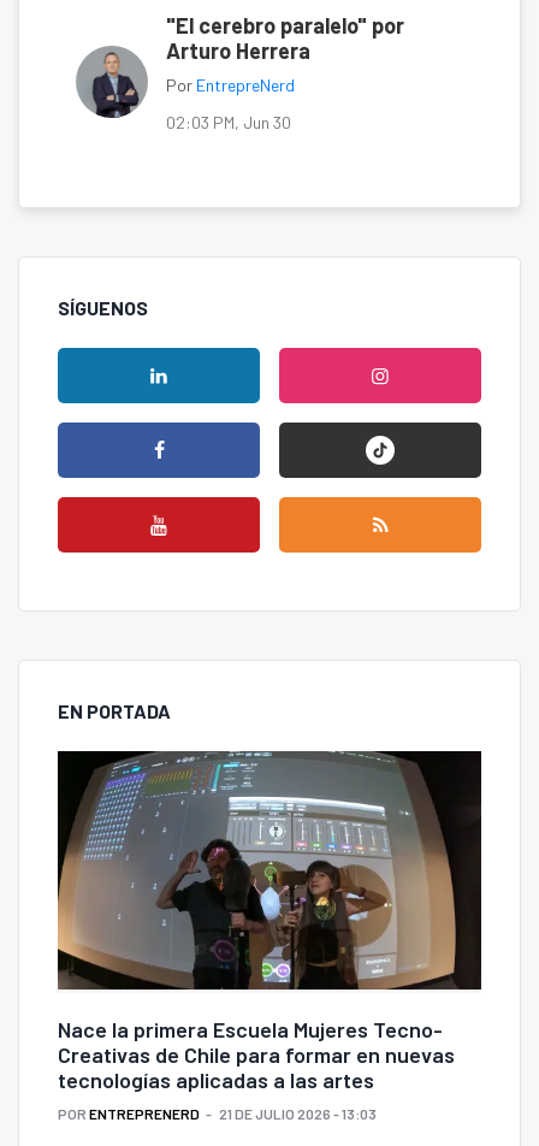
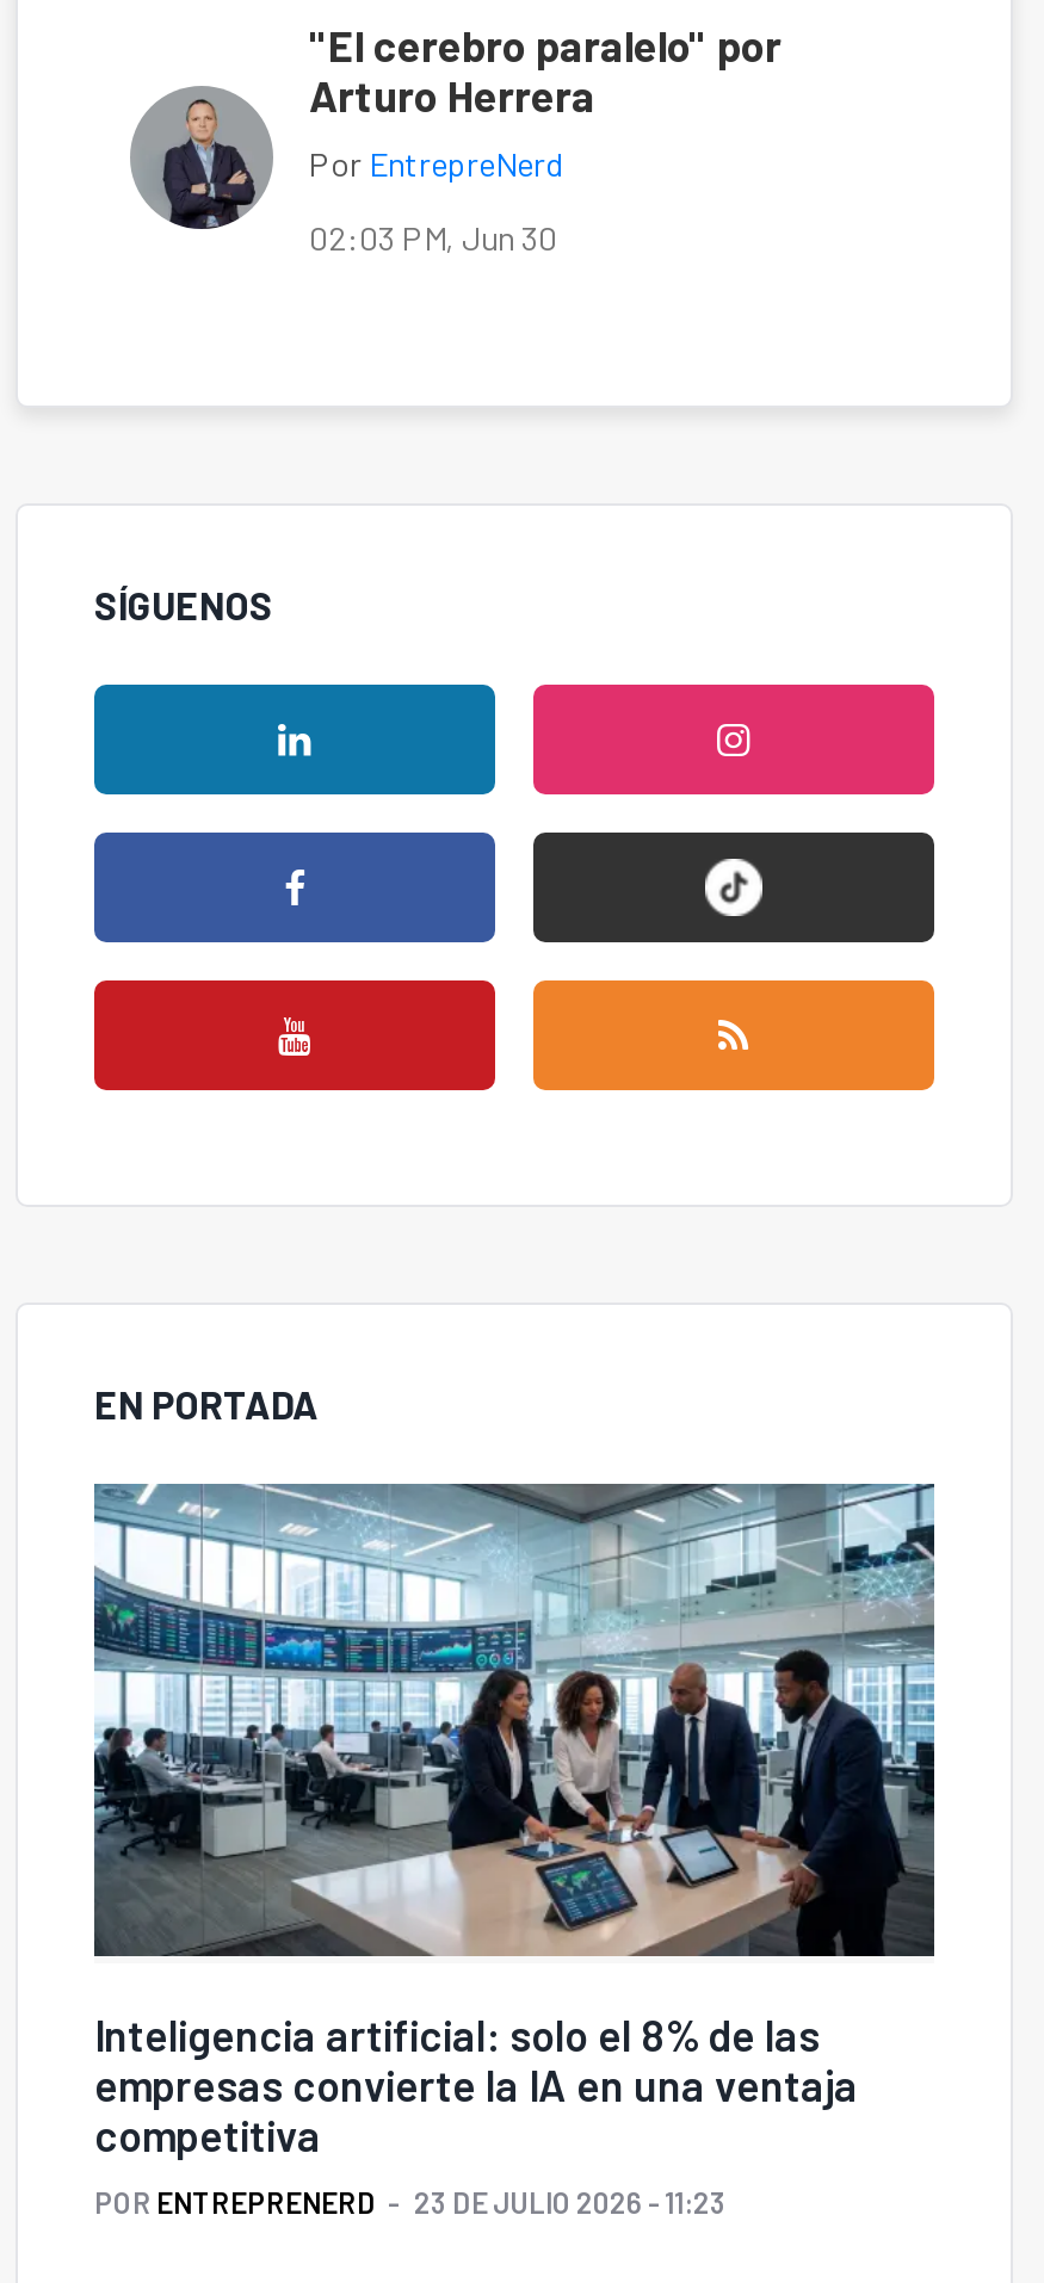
[57,750,482,1093] [image] | Nace la primera Escuela Mujeres Tecno- | Creativas de Chile para formar en nuevas | tecnologías aplicadas a las artes -> [92,1481,937,2161] [image] | Inteligencia artificial: solo el 8% de las | empresas convierte la IA en una ventaja | competitiva
[58,1105,377,1122] POR ENTREPRENERD 21 DE JULIO 2026 - 13:03 -> [94,2185,727,2218] POR ENTREPRENERD 23 DE JULIO 2026 - 11:23

